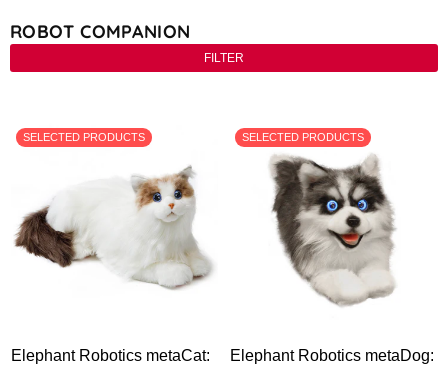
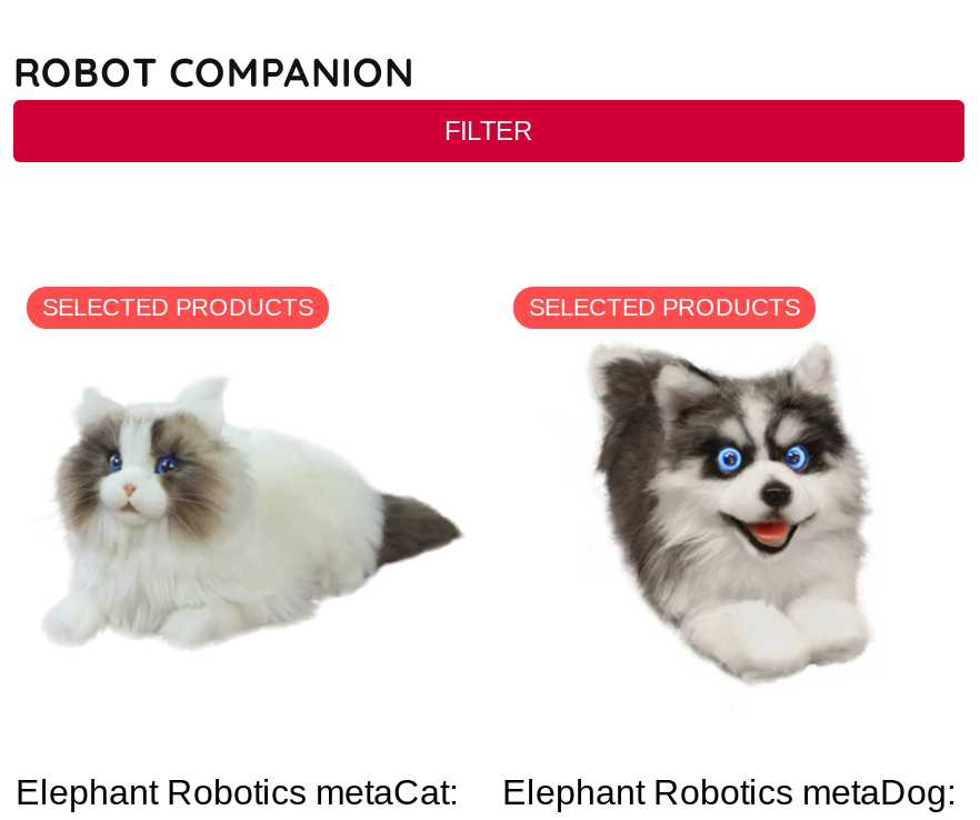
[14,165,213,290] [image] -> [24,373,464,649] [image]

